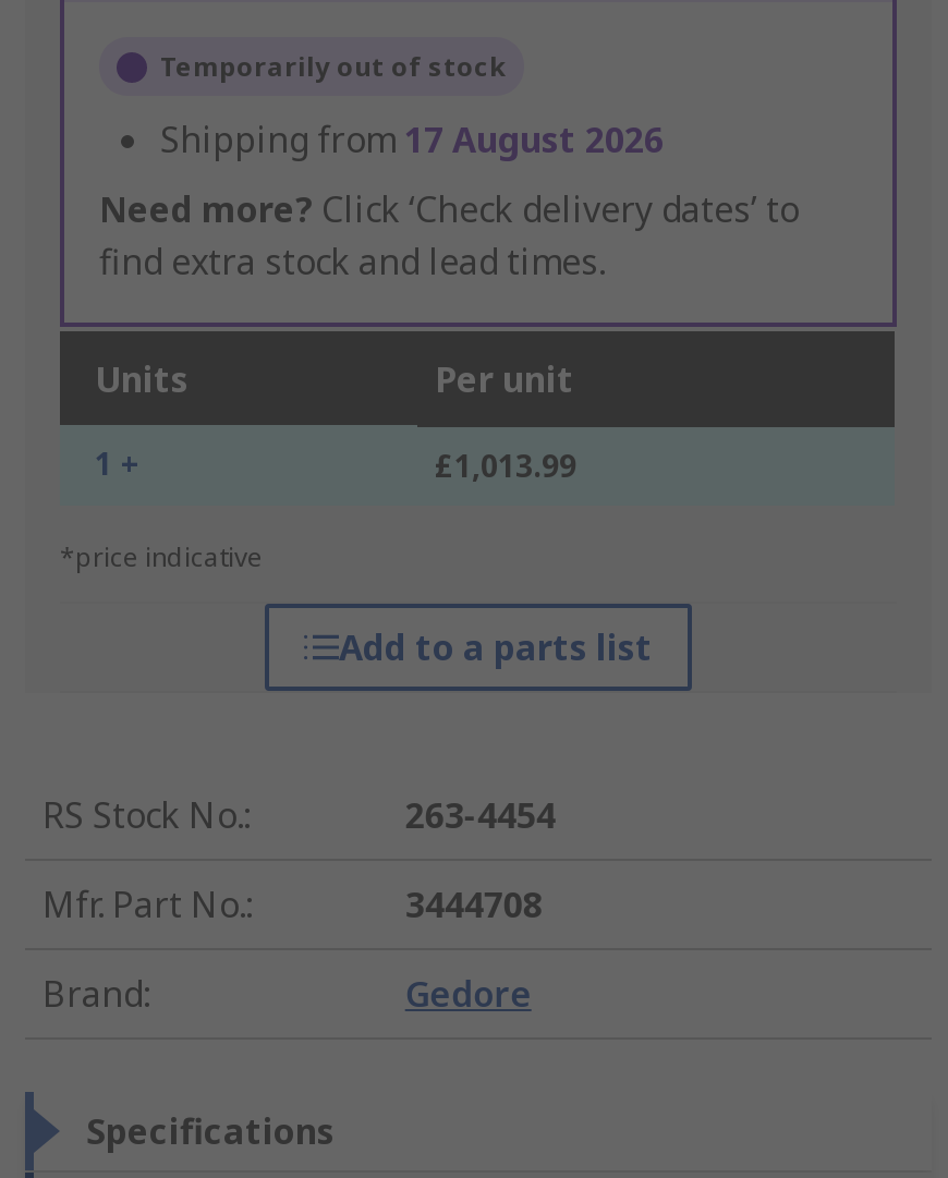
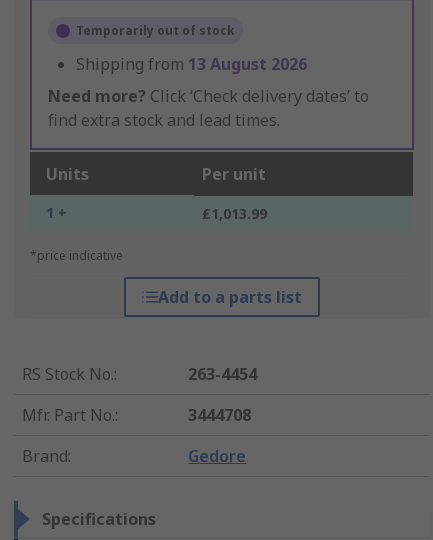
[160,117,664,165] Shipping from 17 August 2026 -> [76,53,307,75] Shipping from 13 August 2026

